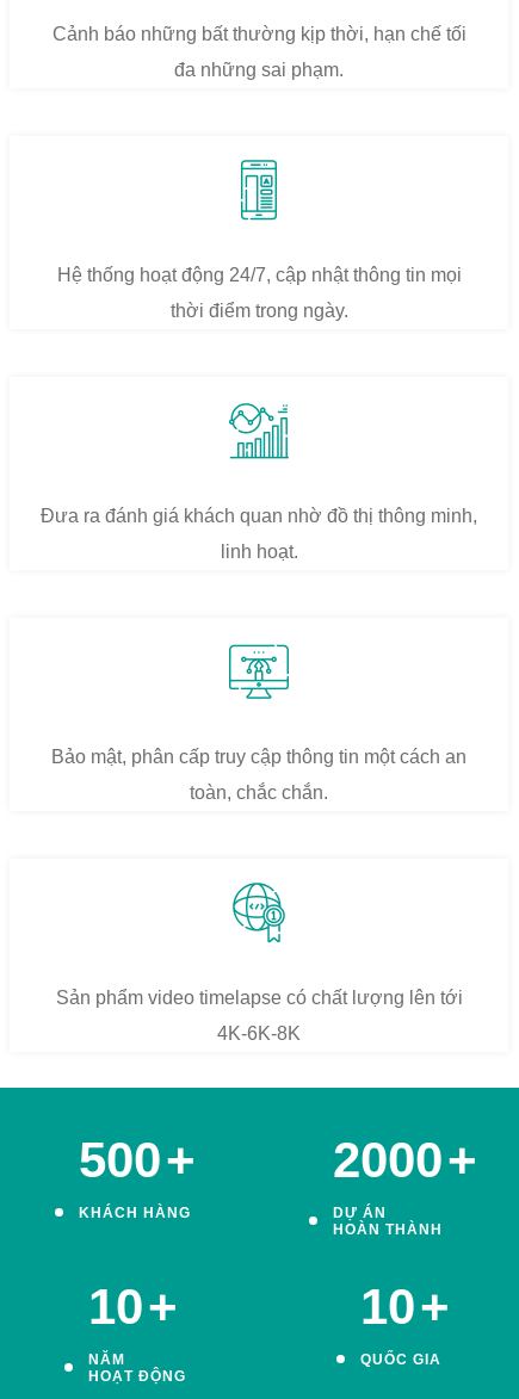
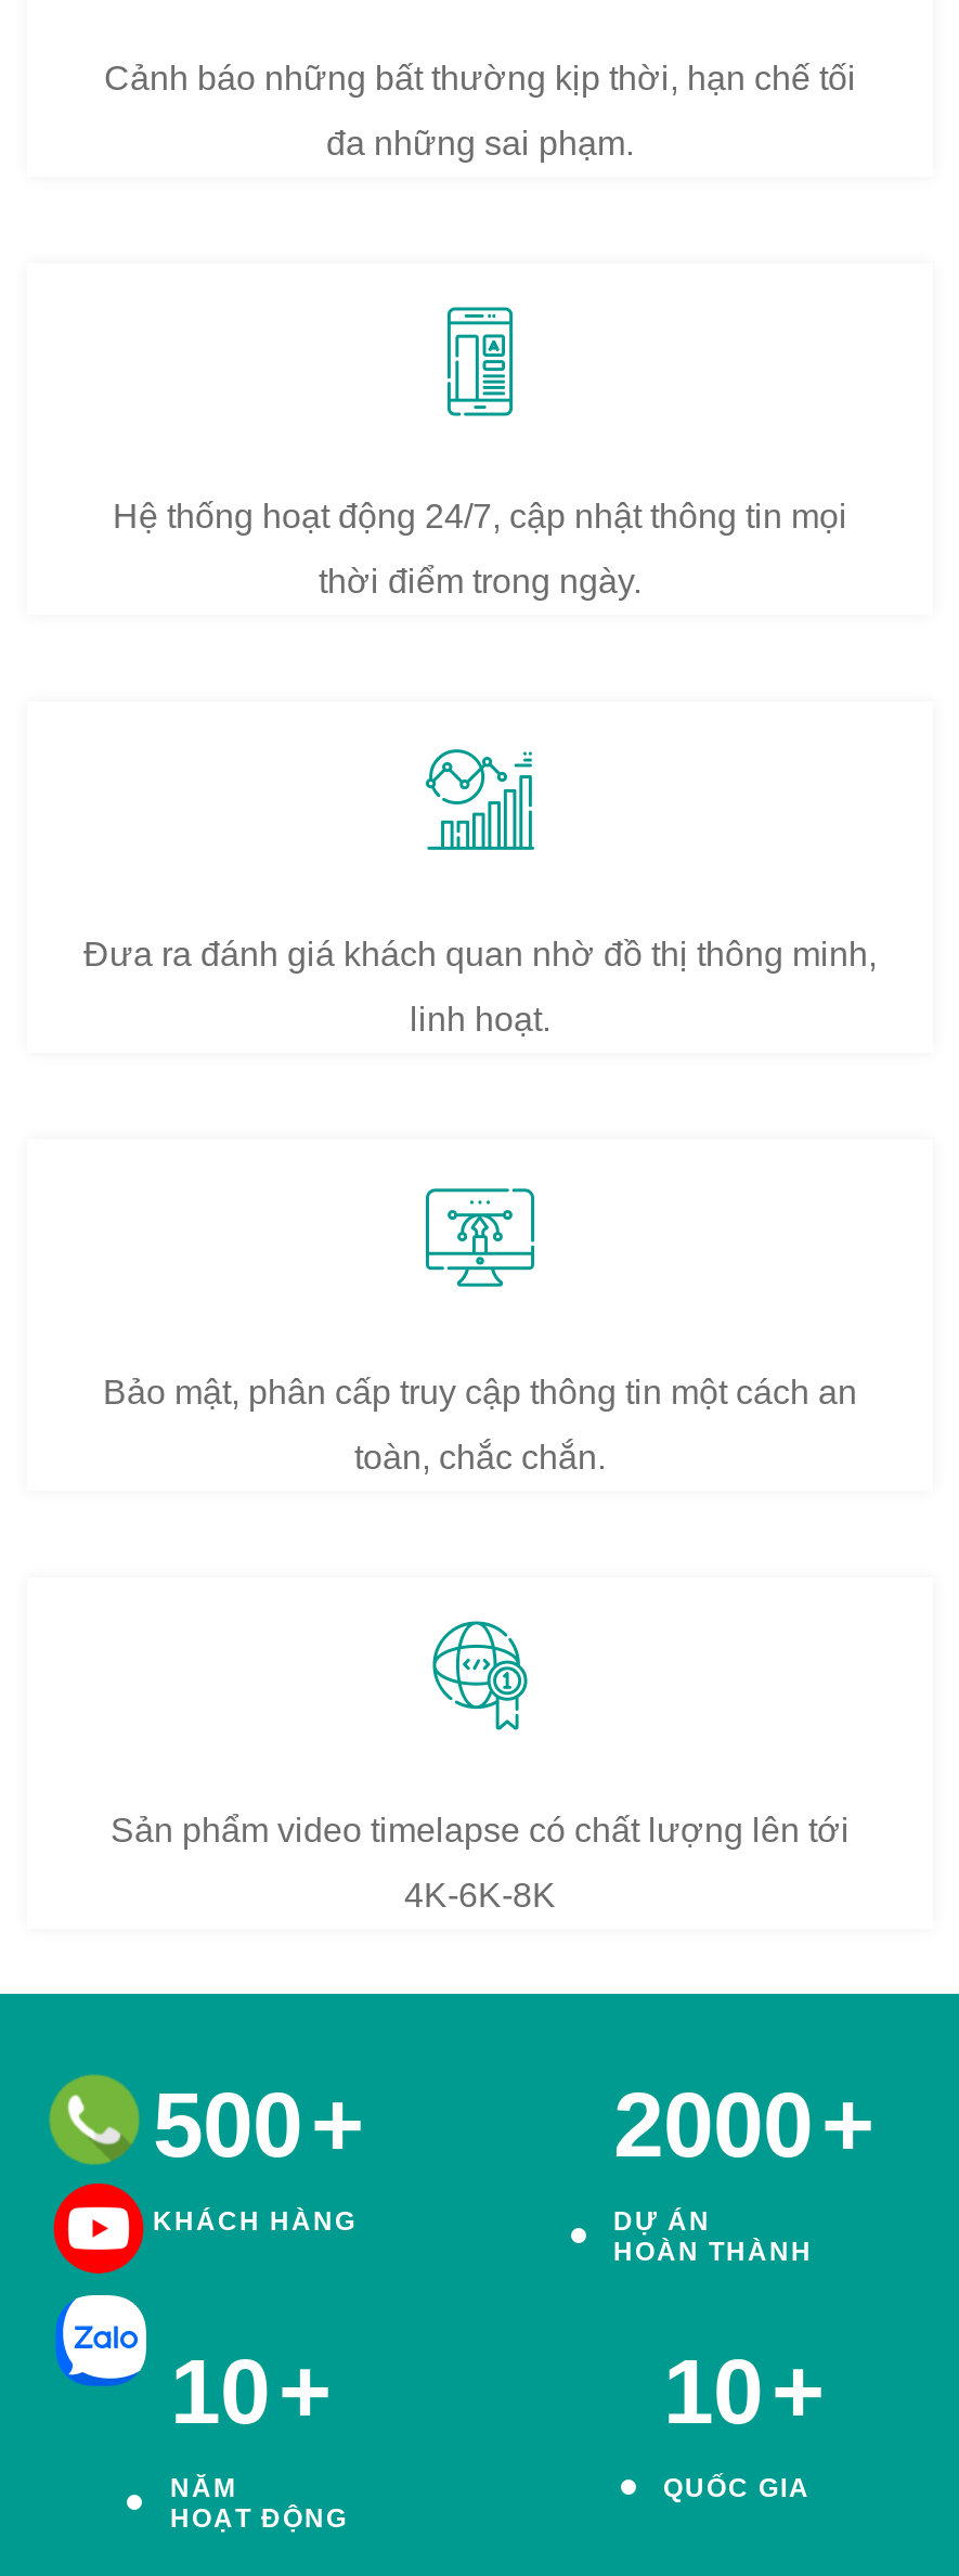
none -> [49,2073,140,2166] [image]
none -> [51,2181,146,2277] [image]
none -> [55,2292,148,2387] [image]

